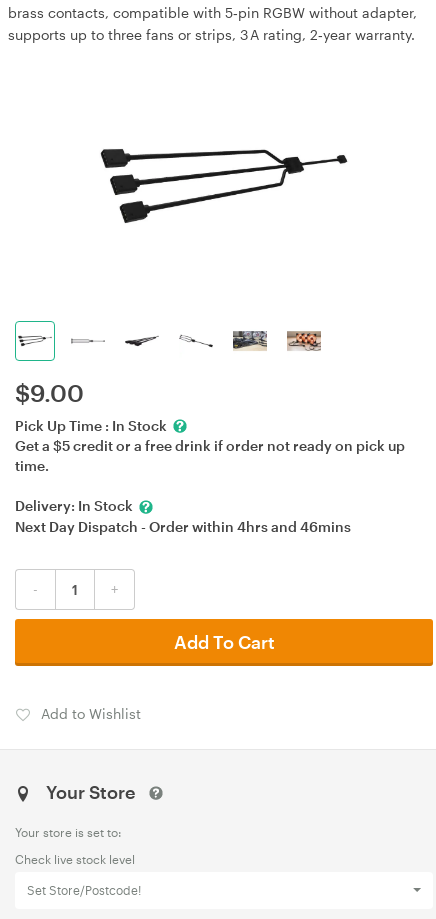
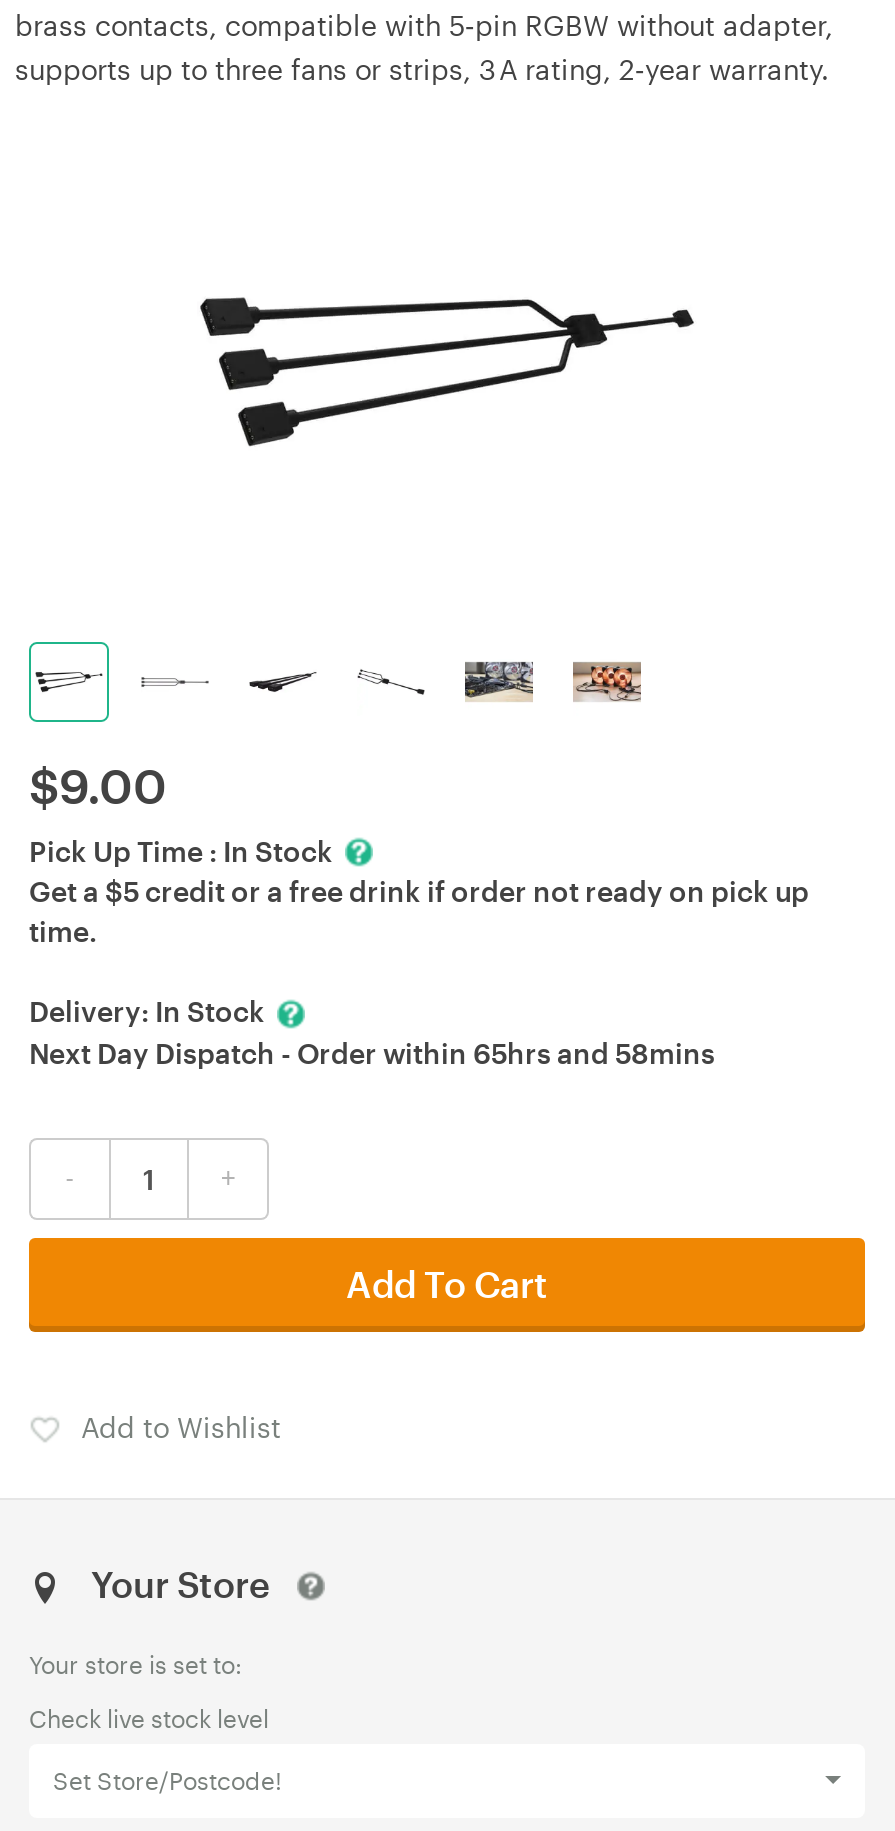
[15,518,351,535] Next Day Dispatch - Order within 4hrs and 46mins -> [29,1035,715,1069] Next Day Dispatch - Order within 65hrs and 58mins

